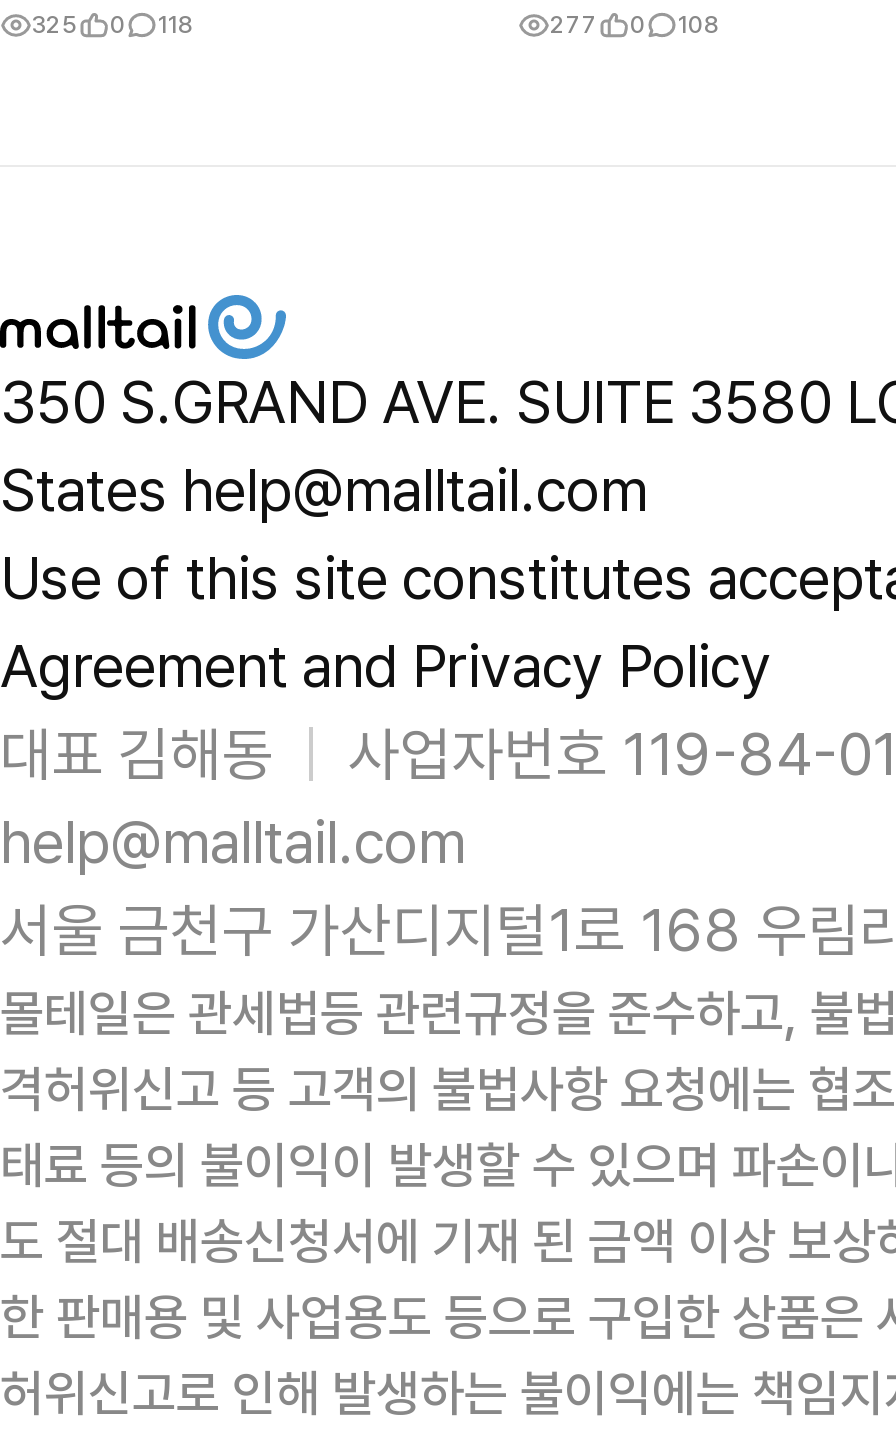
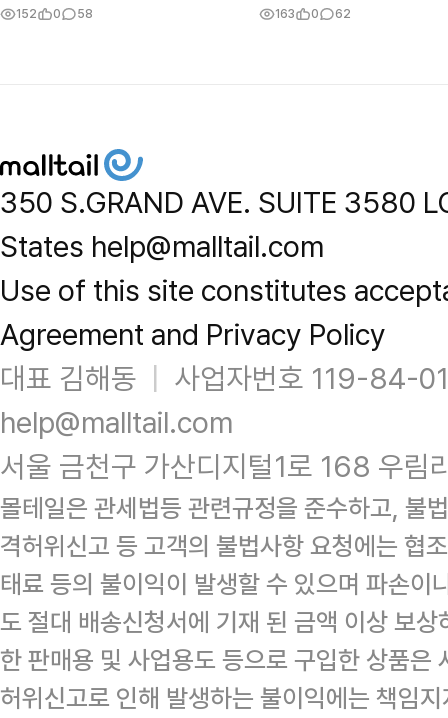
[32,10,78,38] 325 -> [16,6,37,20] 152
[158,10,194,38] 118 -> [77,6,93,20] 58
[550,10,598,38] 277 -> [275,6,295,20] 163
[678,10,720,38] 108 -> [335,6,351,20] 62

